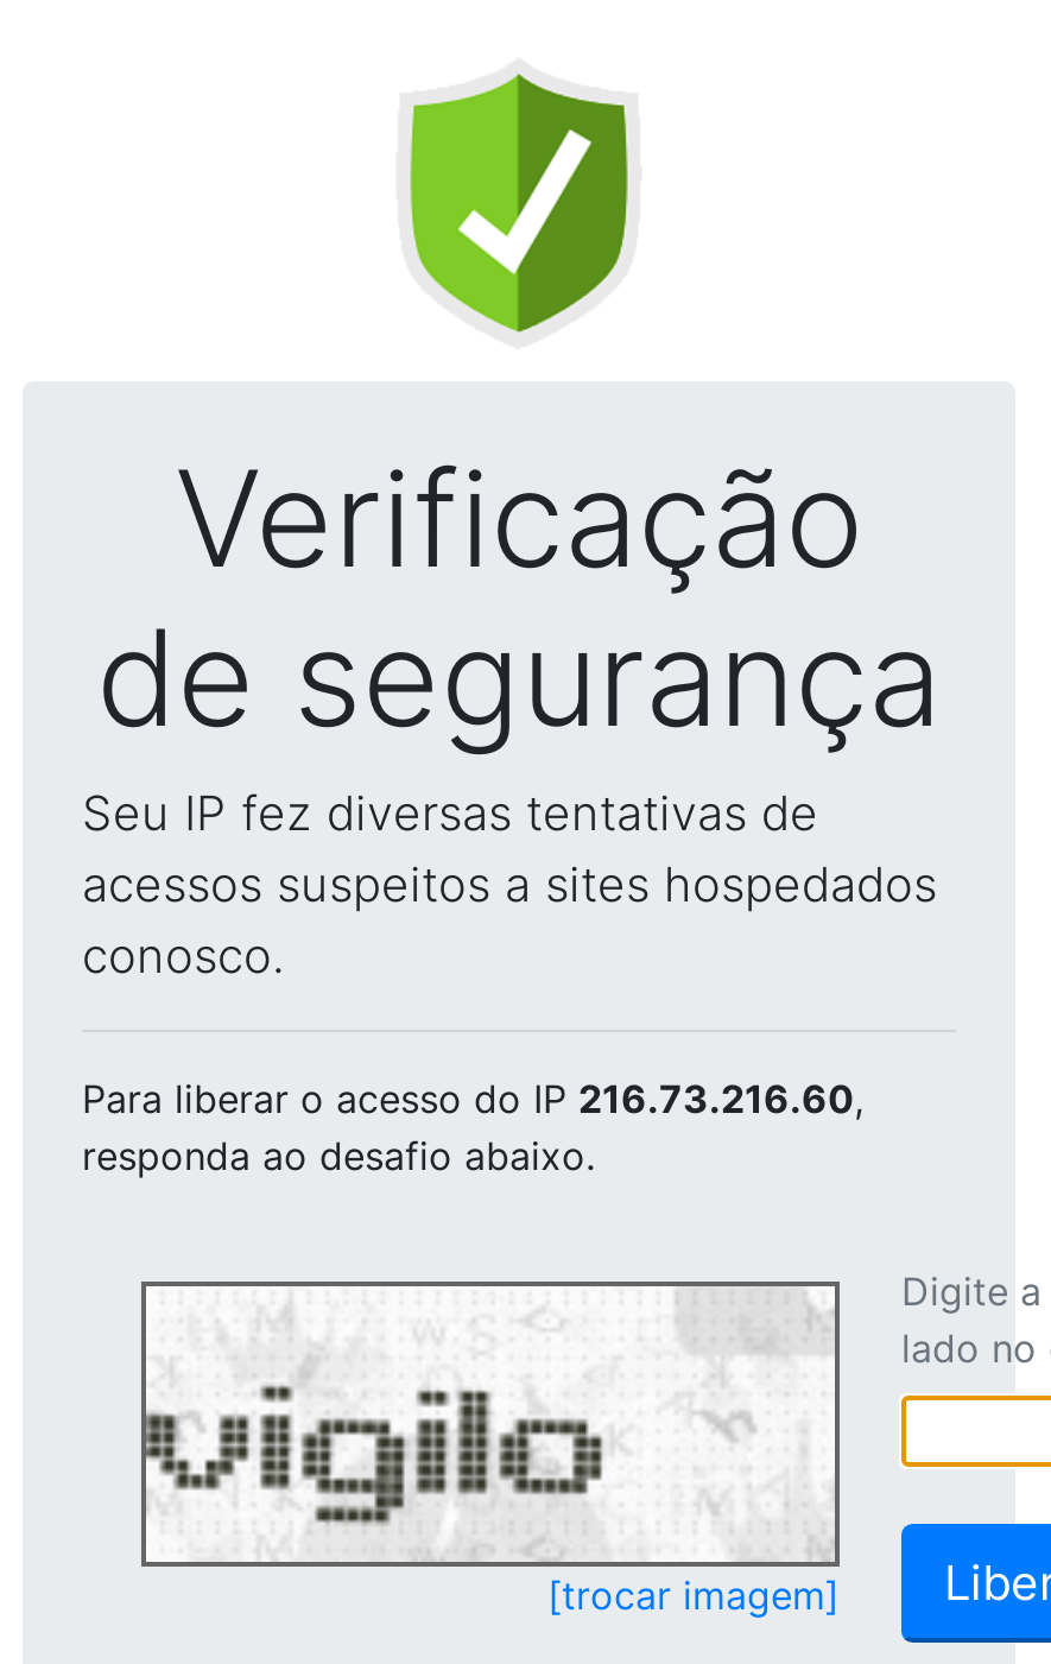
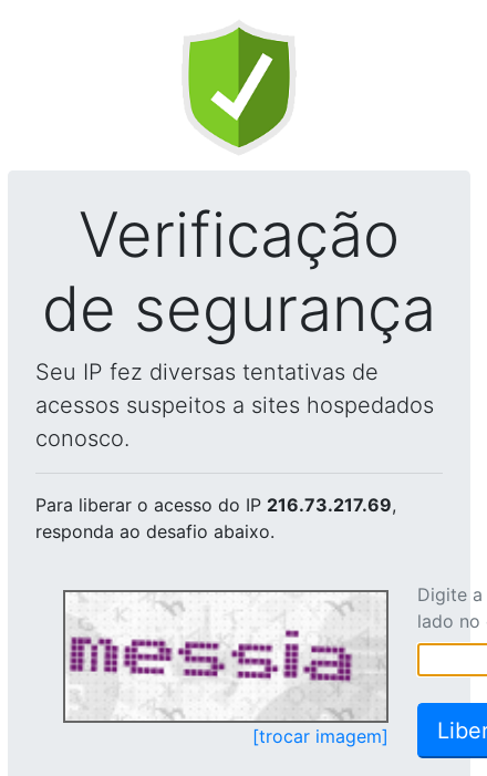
[82,1075,863,1122] Para liberar o acesso do IP 216.73.216.60, -> [35,494,396,516] Para liberar o acesso do IP 216.73.217.69,
[144,1293,832,1559] [image] -> [65,596,384,718] [image]

